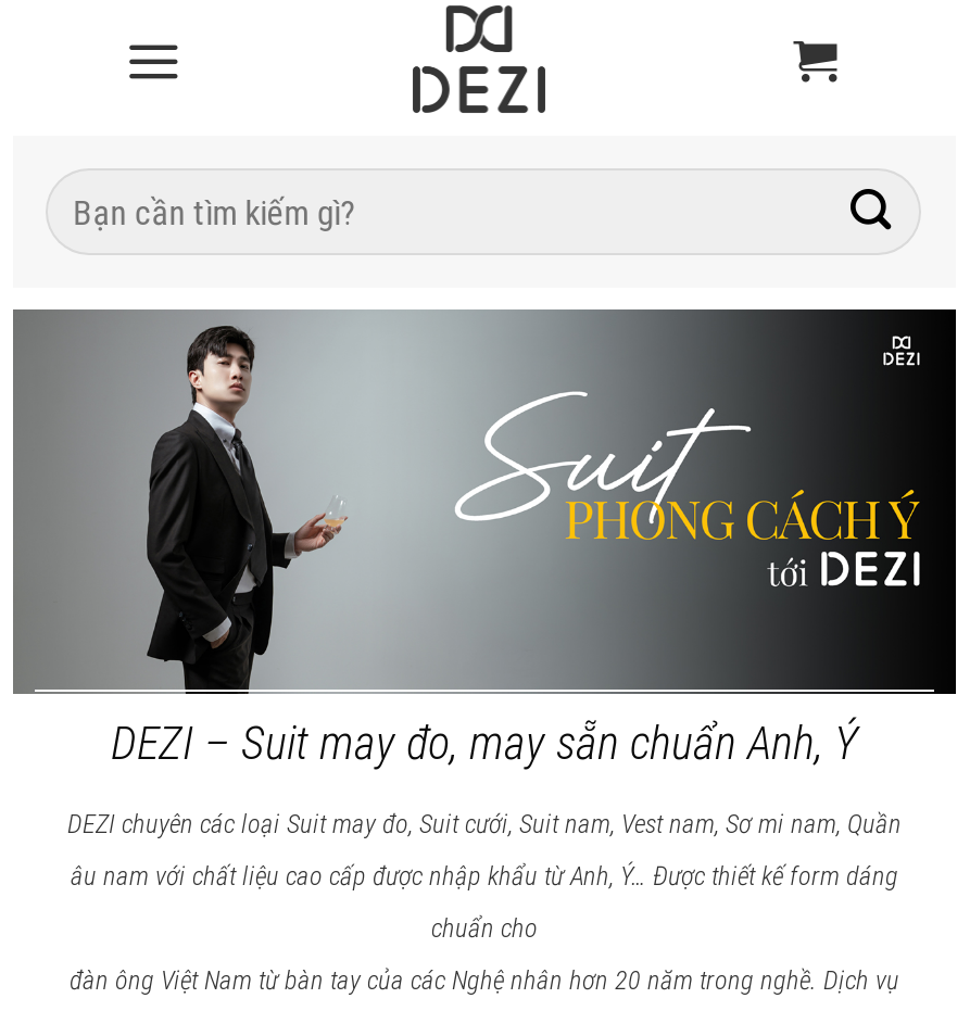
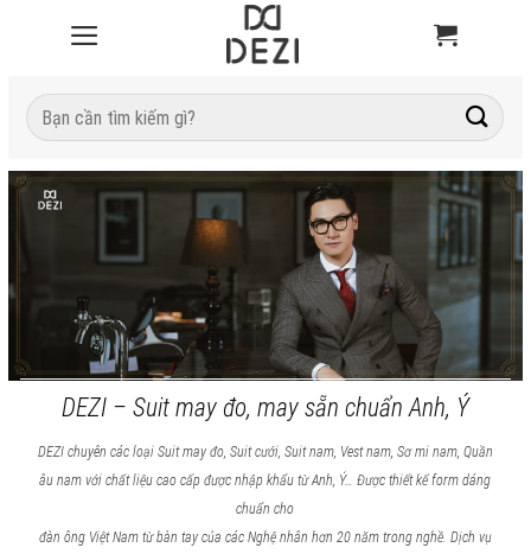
[13,309,958,694] [image] -> [8,170,524,381] [image]

